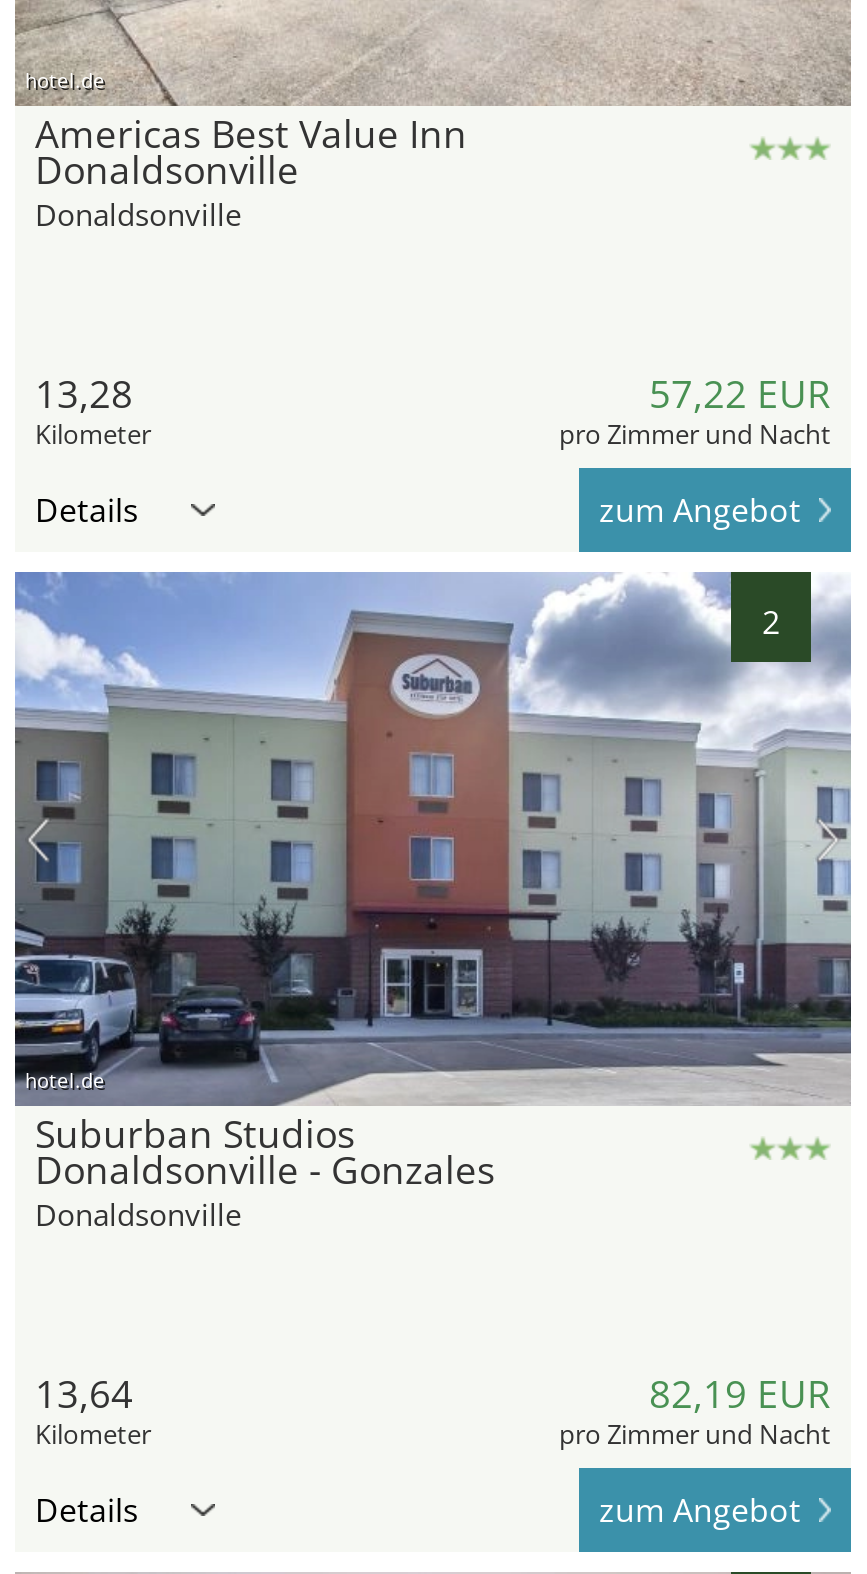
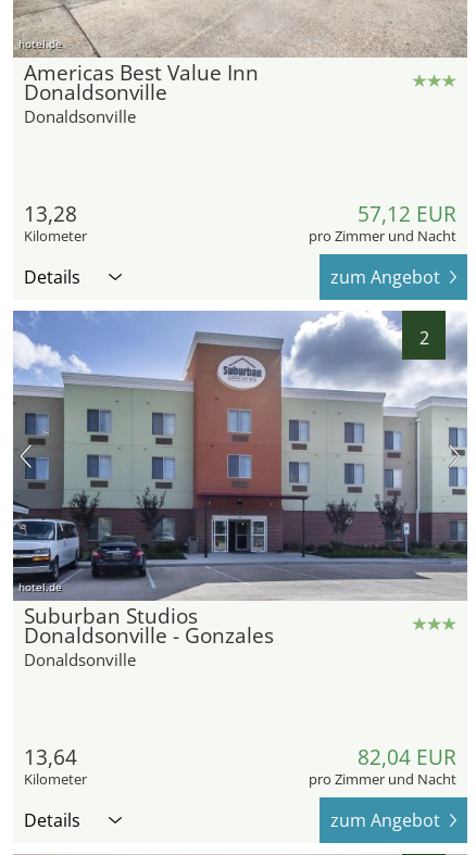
[649,367,831,419] 57,22 EUR -> [358,200,456,228] 57,12 EUR
[649,1369,831,1421] 82,19 EUR -> [358,743,456,772] 82,04 EUR

